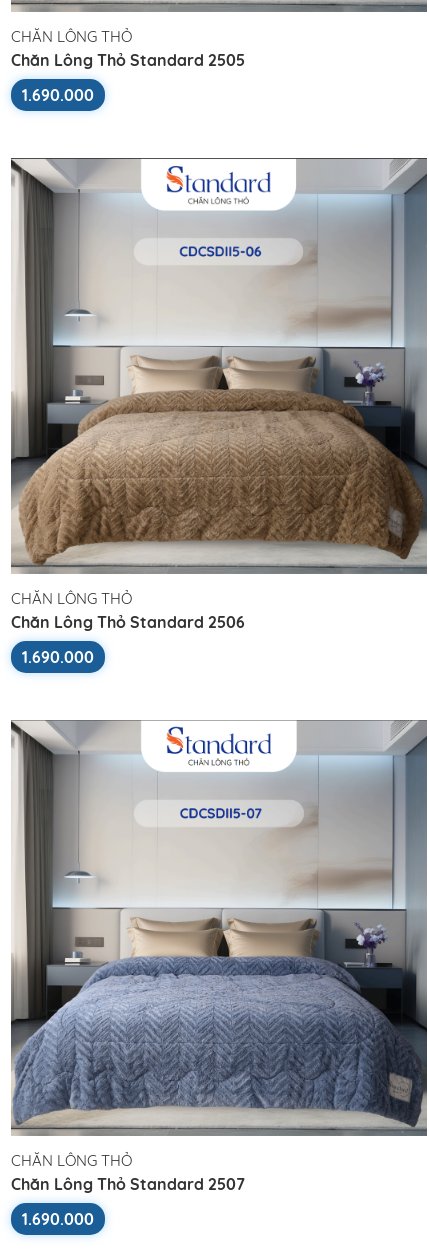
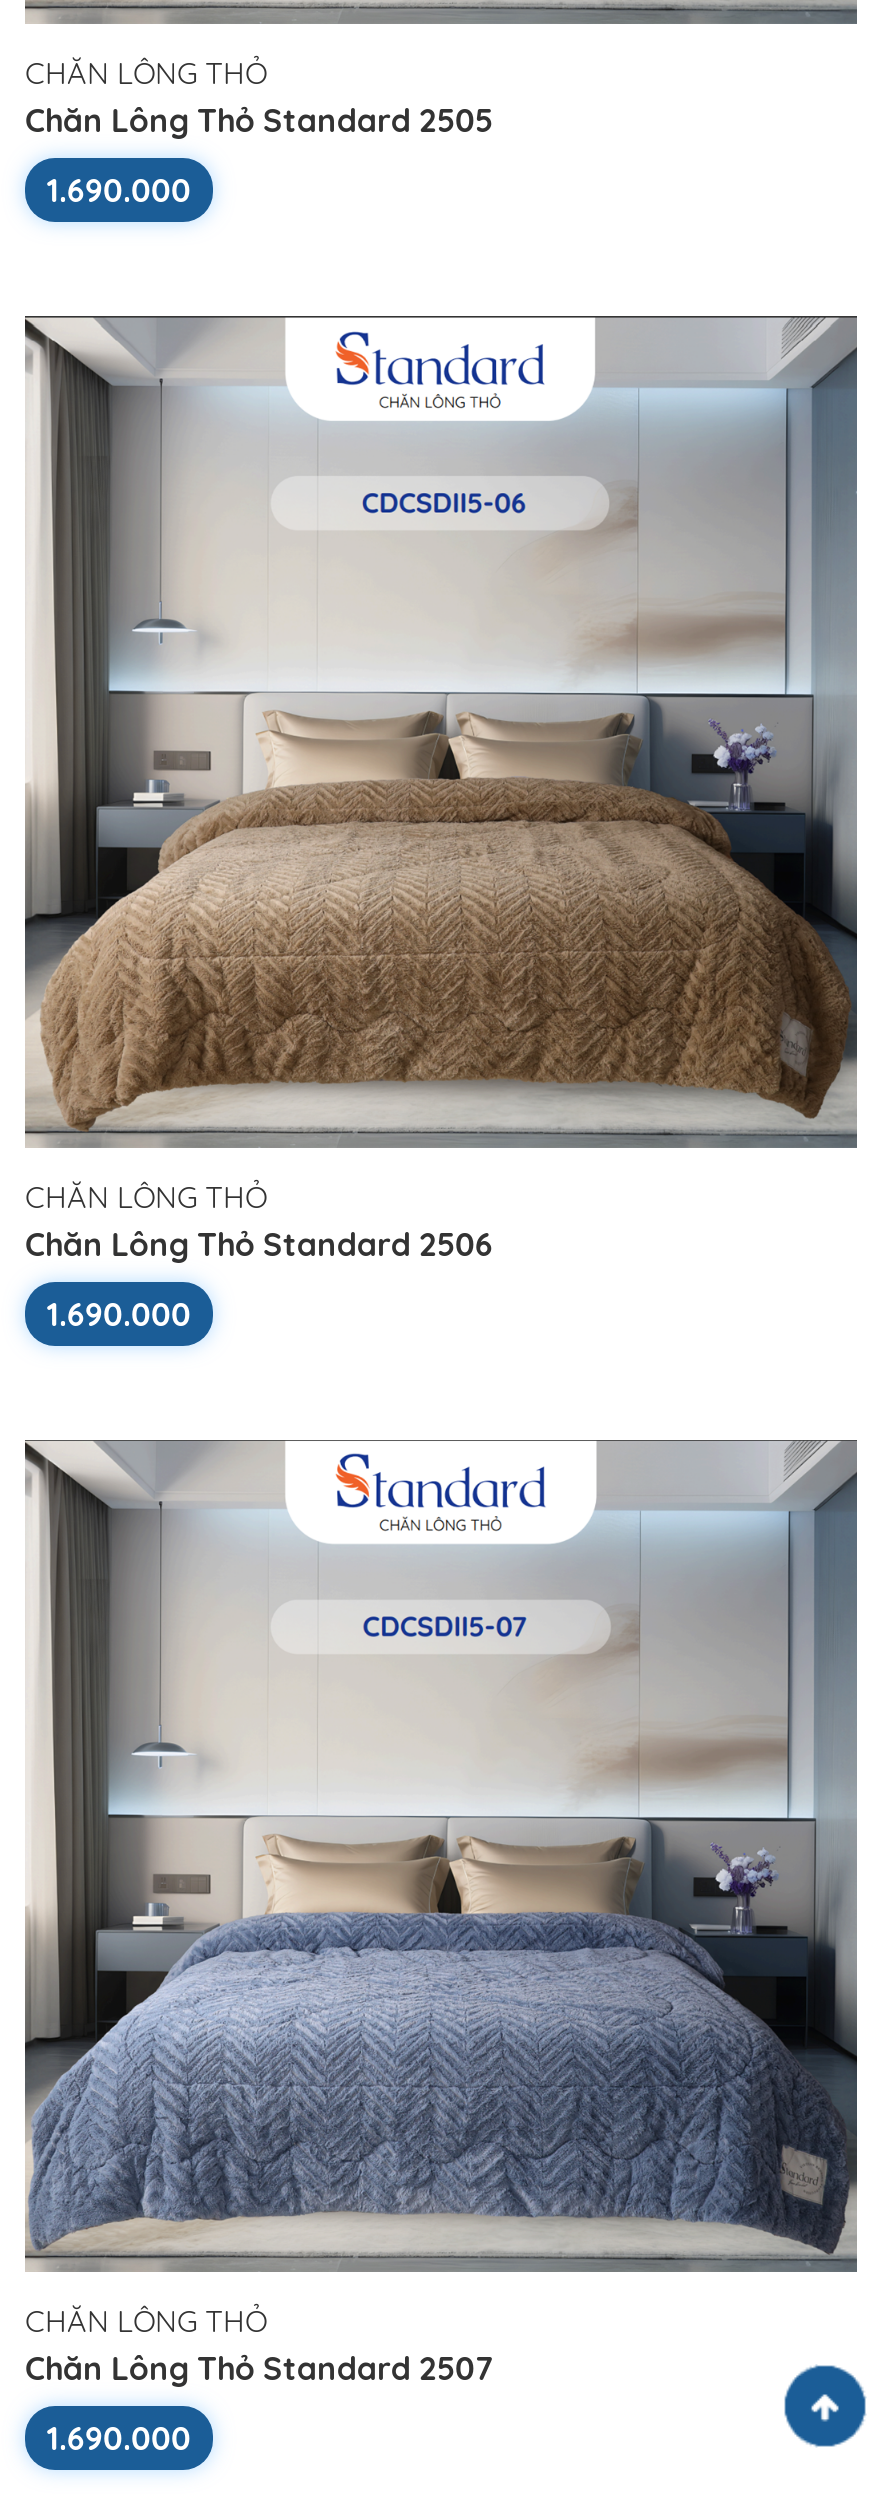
none -> [783,2364,867,2448] [image]

